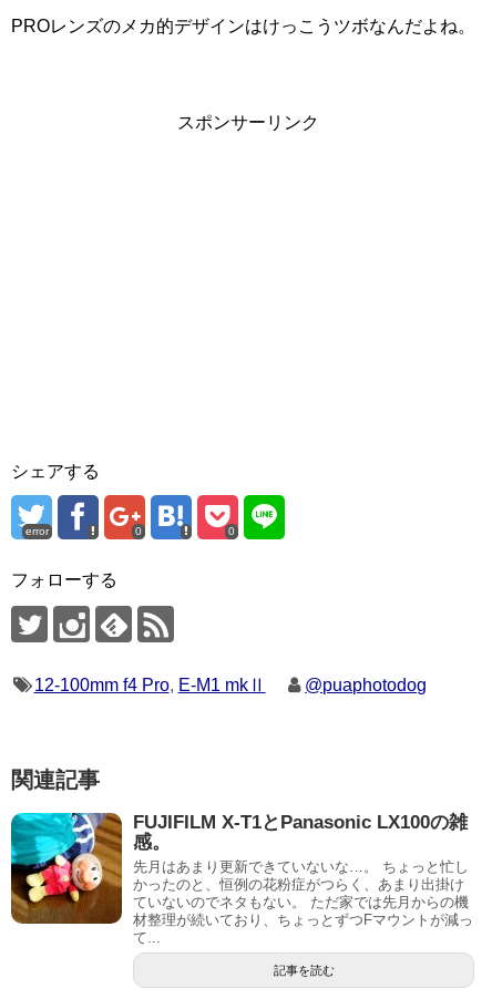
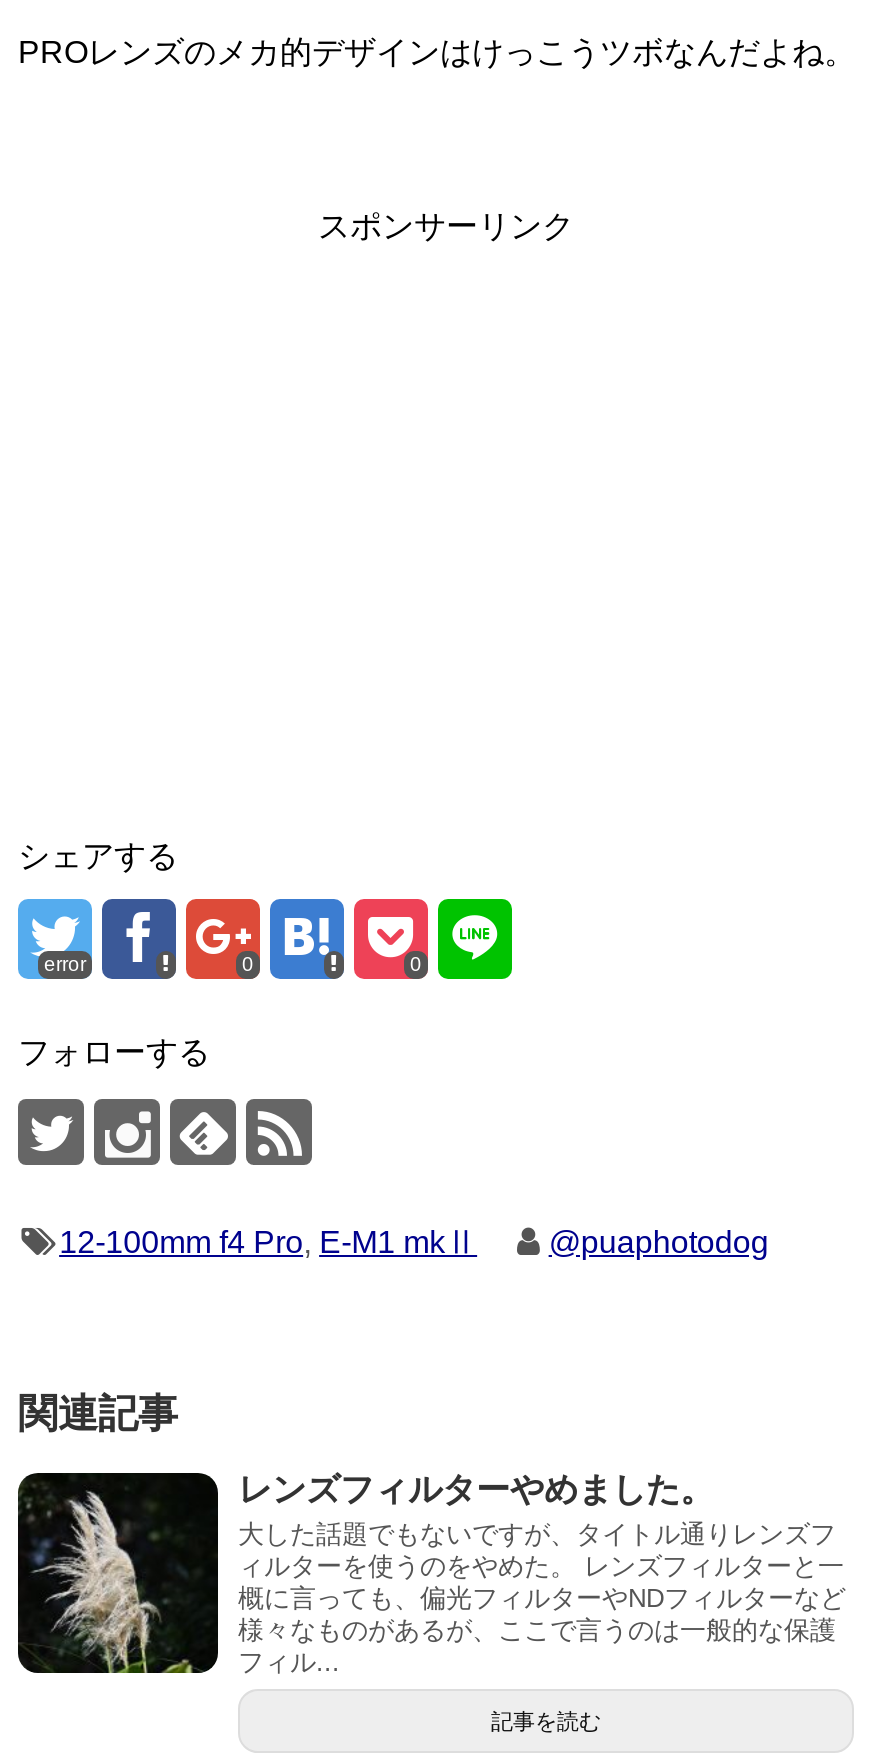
[10,812,473,946] [image] | FUJIFILM X-T1とPanasonic LX100の雑 | 感。 | 先月はあまり更新できていないな…。 ちょっと忙し | かったのと、恒例の花粉症がつらく、あまり出掛け | ていないのでネタもない。 ただ家では先月からの機 | 材整理が続いており、ちょっとずつFマウントが減っ | て... -> [16,1471,846,1677] [image] | レンズフィルターやめました。 | 大した話題でもないですが、タイトル通りレンズフ | ィルターを使うのをやめた。 レンズフィルターと一 | 概に言っても、偏光フィルターやNDフィルターなど | 様々なものがあるが、ここで言うのは一般的な保護 | フィル...

